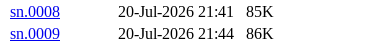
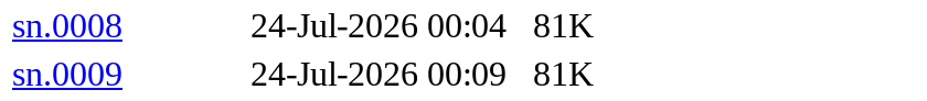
[118,3,274,20] 20-Jul-2026 21:41 | 85K -> [251,7,595,45] 24-Jul-2026 00:04 | 81K
[118,25,274,42] 20-Jul-2026 21:44 | 86K -> [251,56,595,93] 24-Jul-2026 00:09 | 81K

